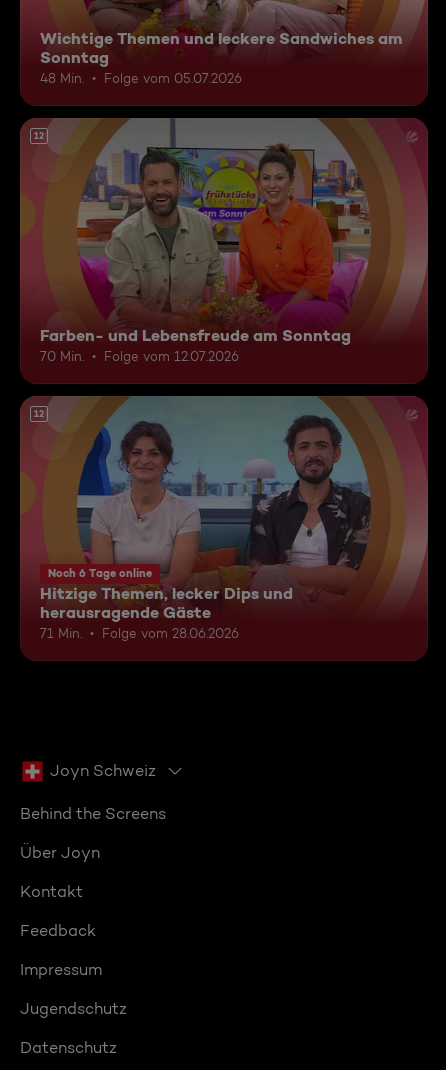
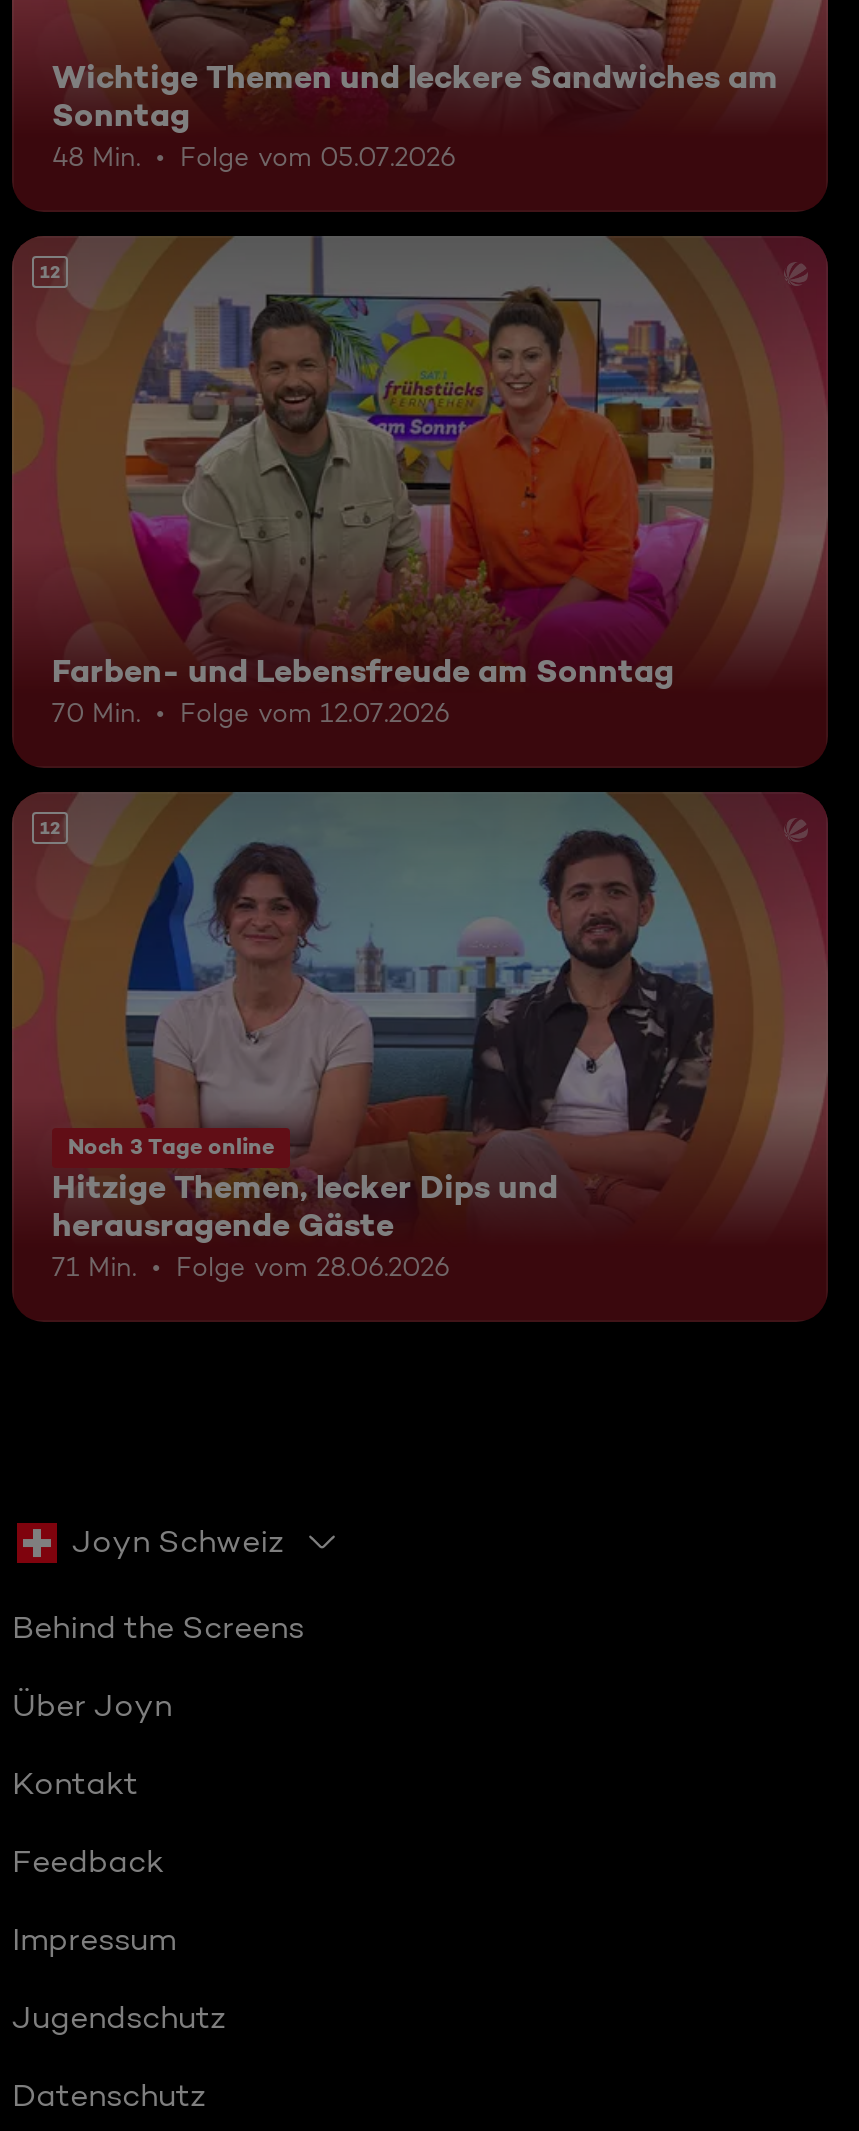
[48,566,152,580] Noch 6 Tage online -> [68,1132,274,1160] Noch 3 Tage online

